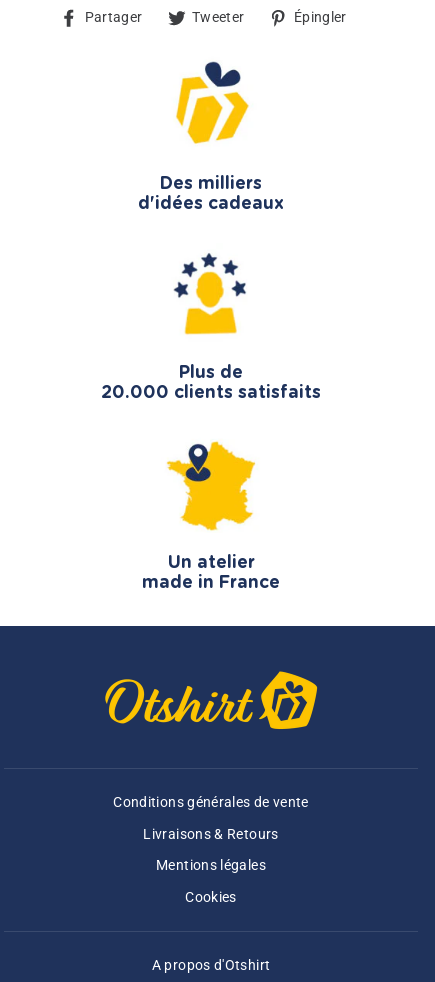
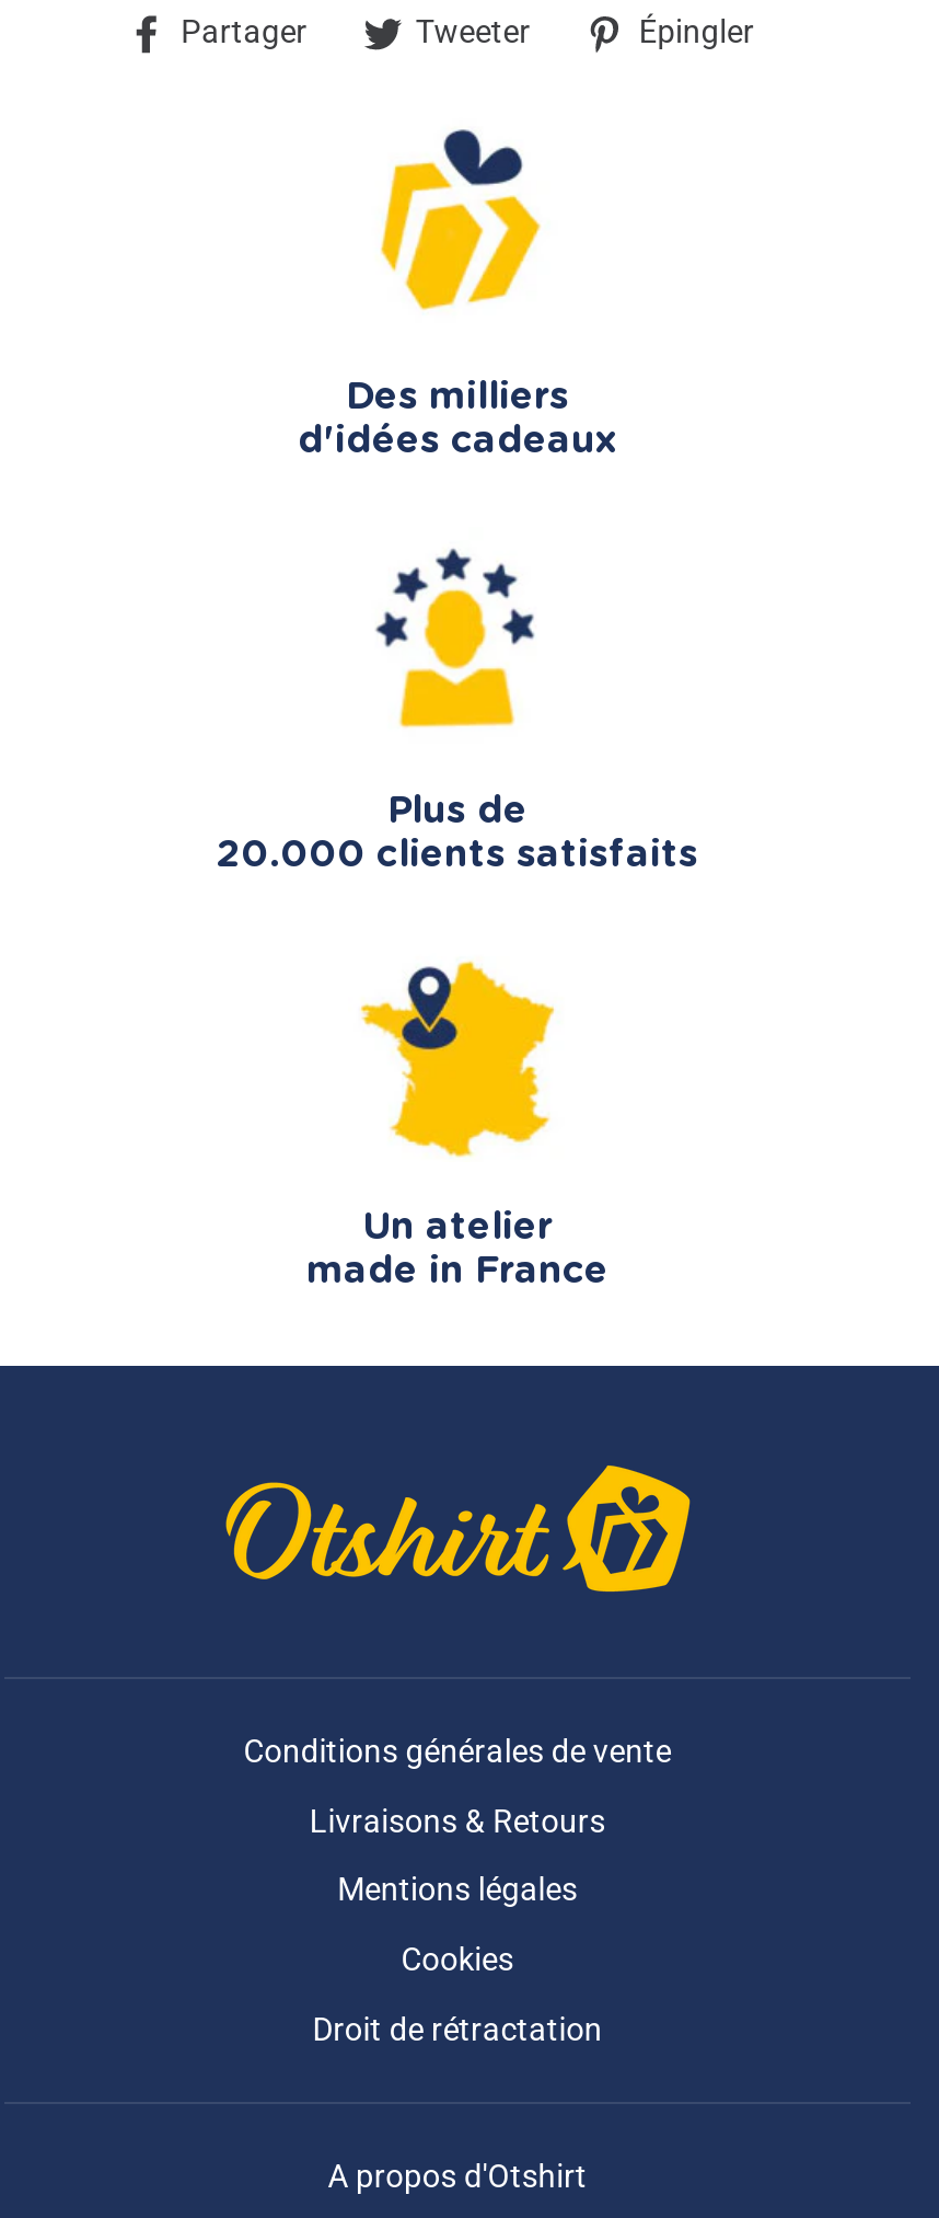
none -> [312,2011,603,2048] Droit de rétractation

